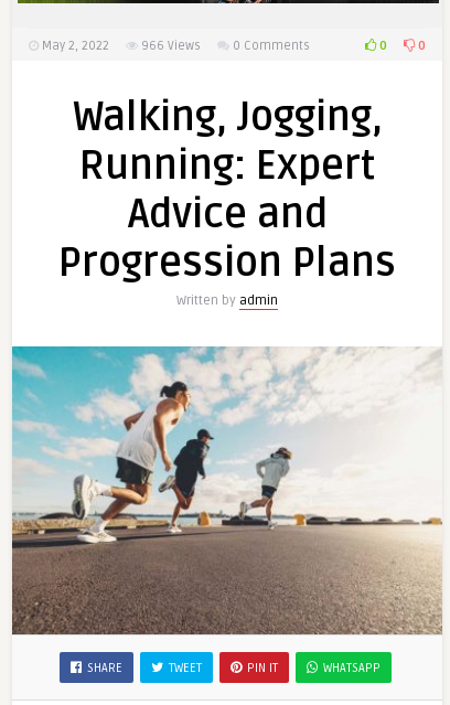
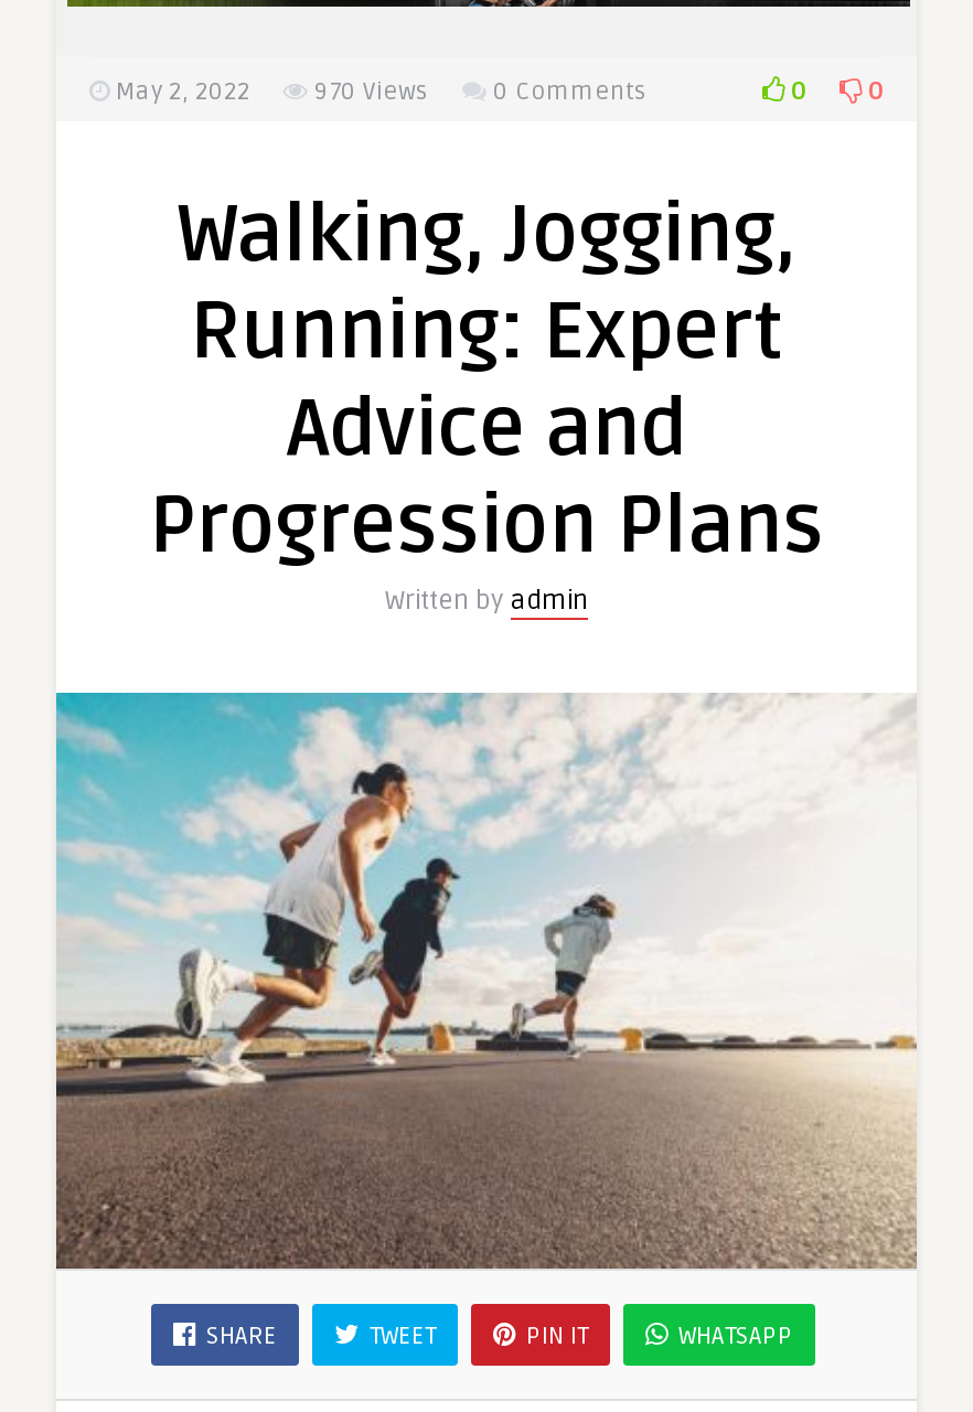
[39,39,201,53] May 2, 2022 966 Views -> [109,78,429,106] May 2, 2022 970 Views

